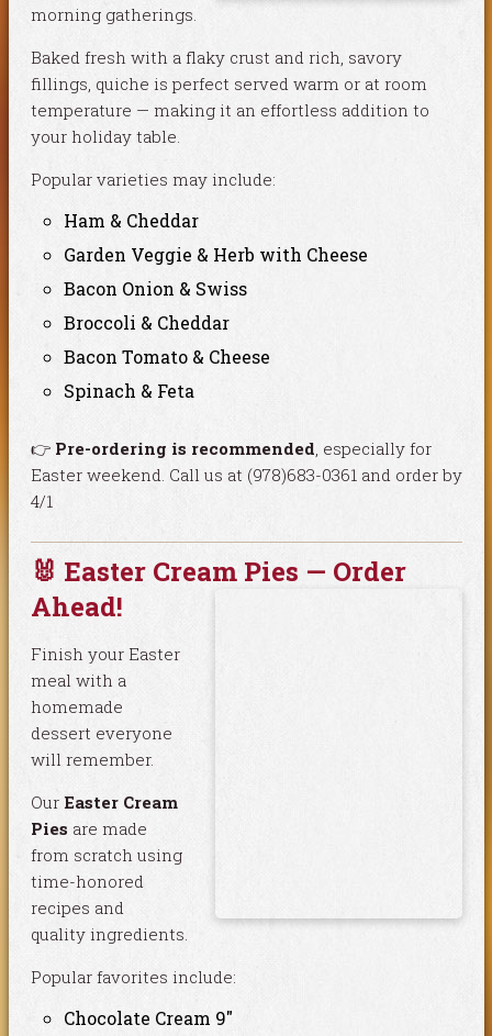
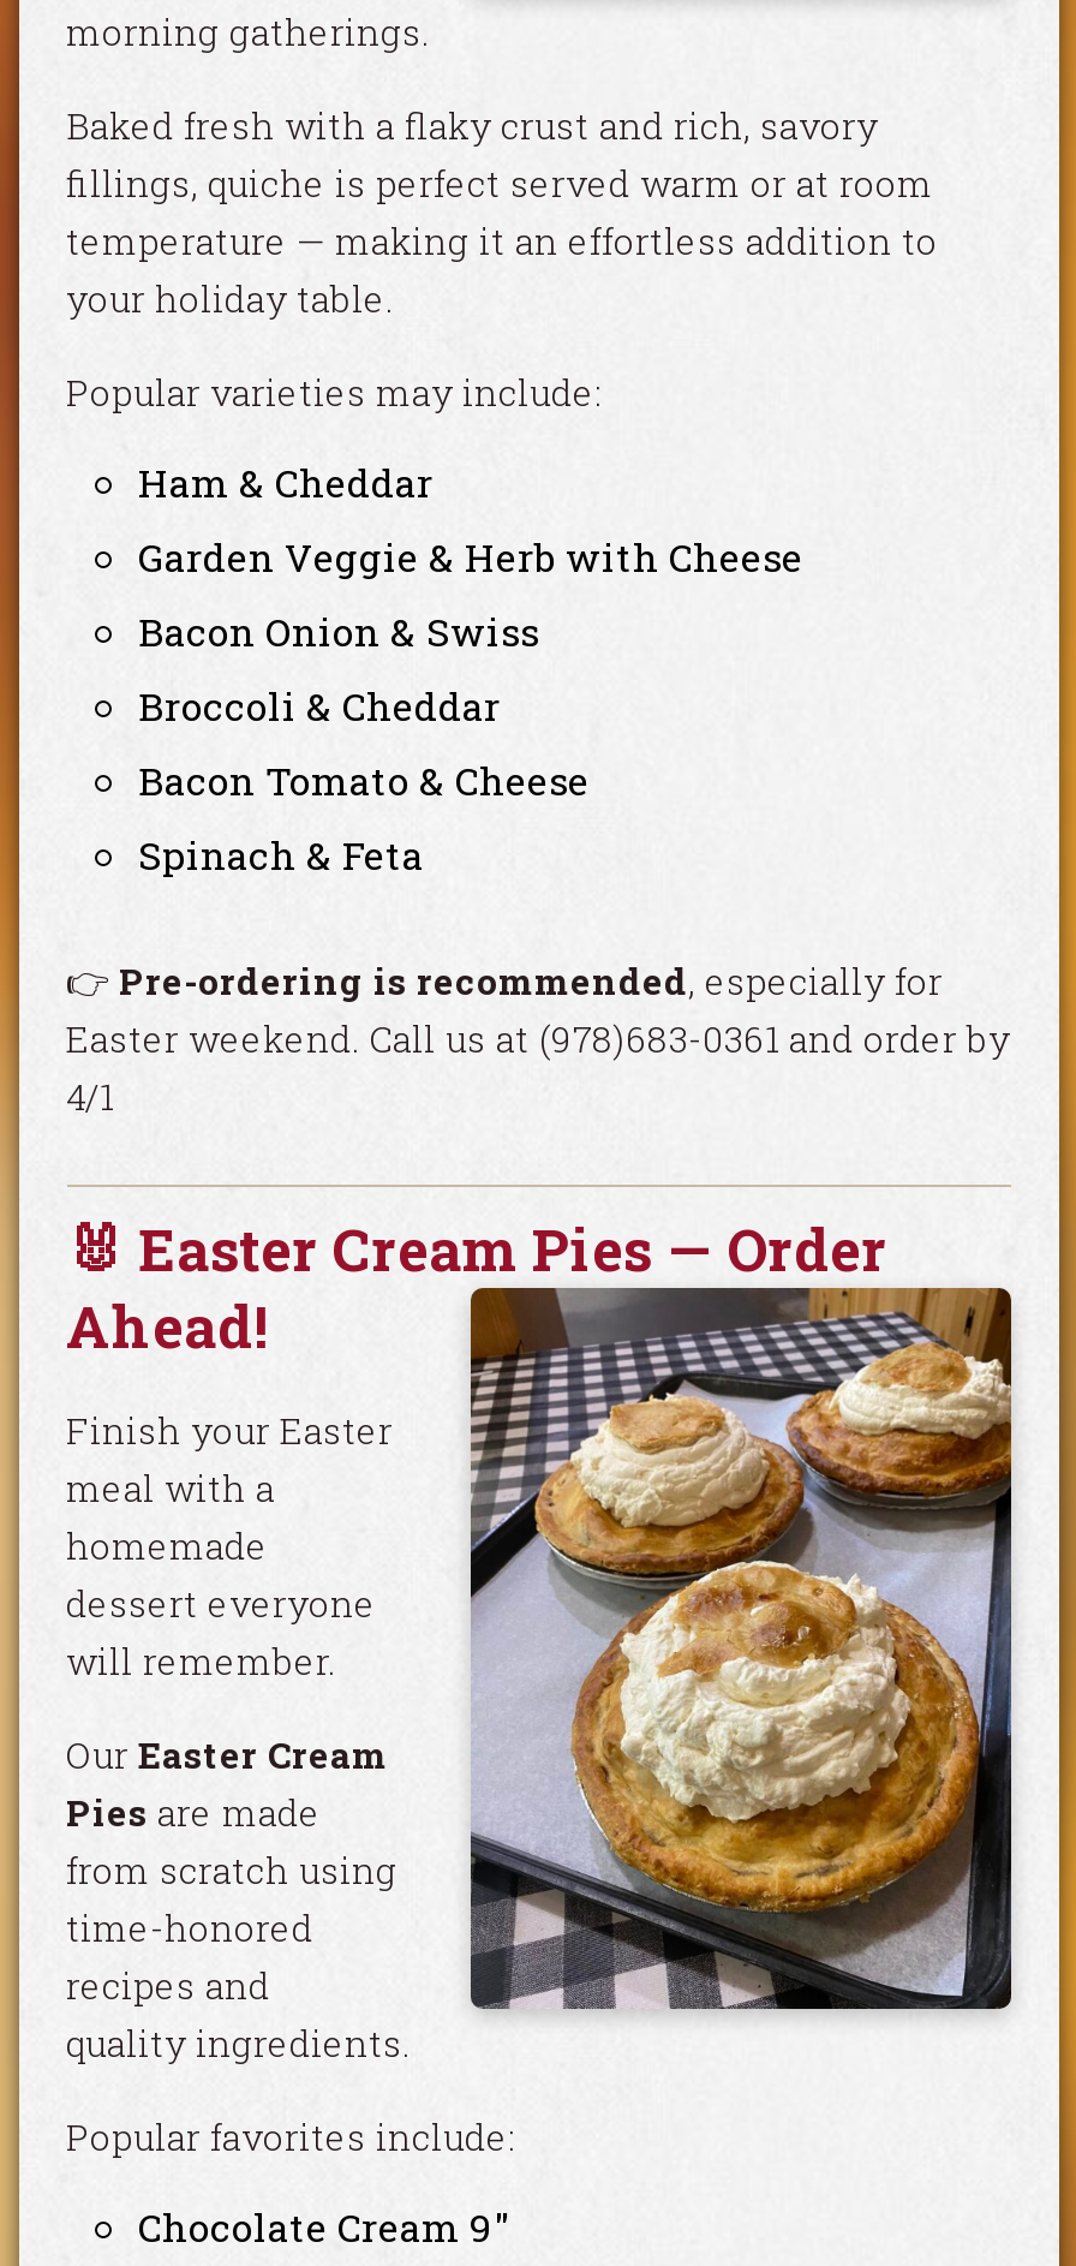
none -> [468,1286,1014,2011] [image]

